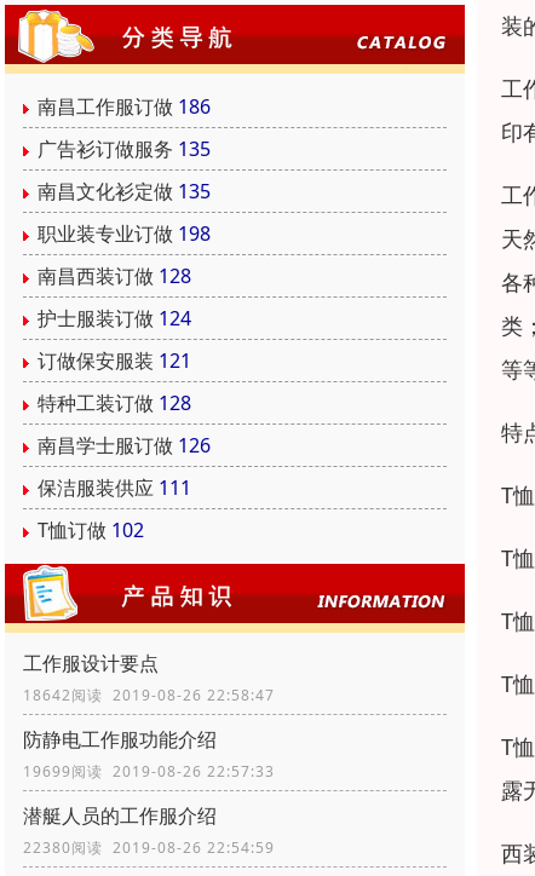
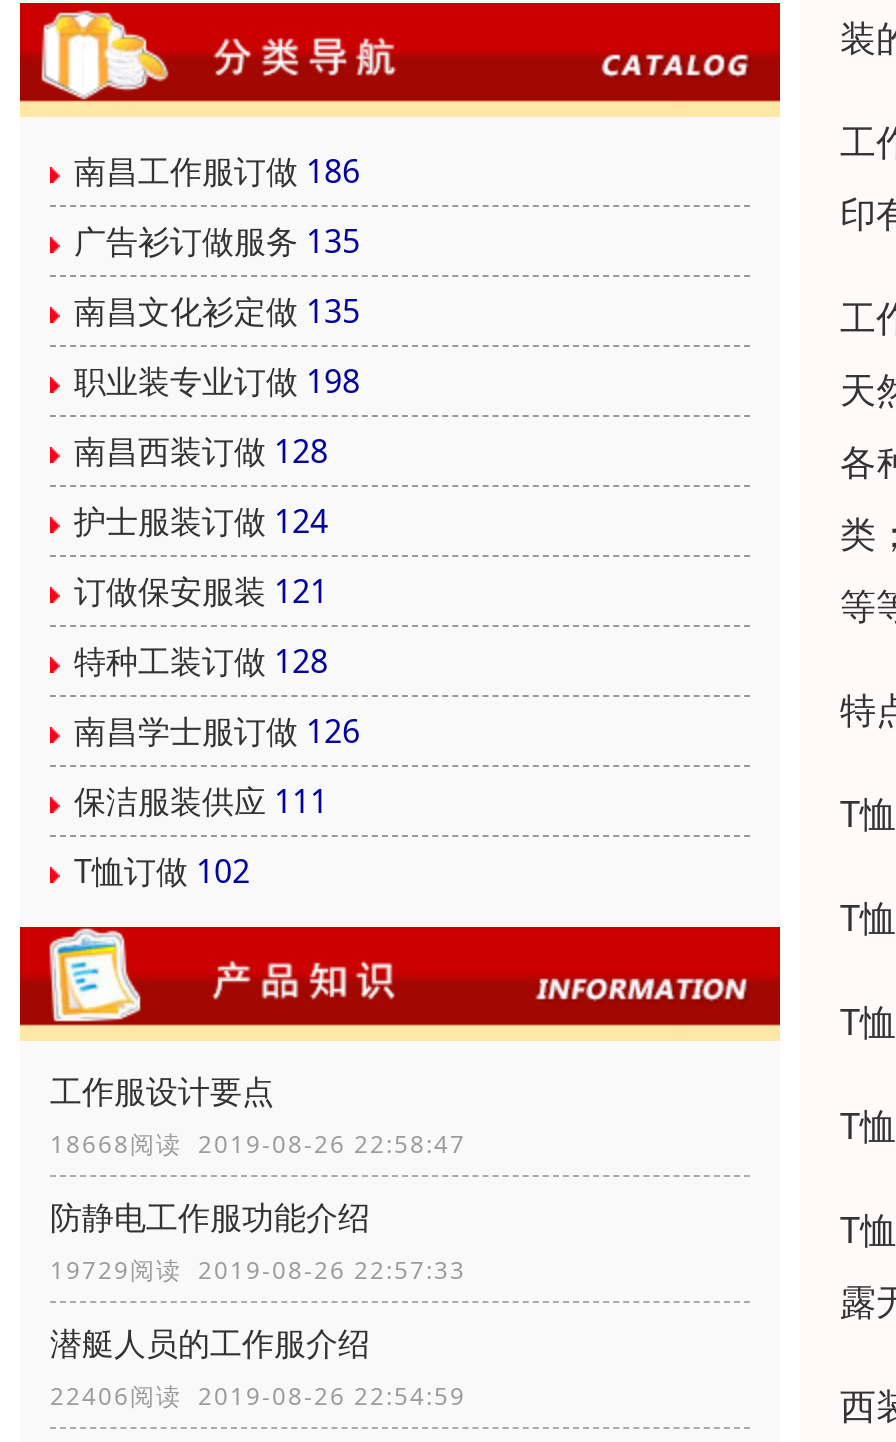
[23,685,275,705] 18642阅读 2019-08-26 22:58:47 -> [50,1127,466,1161] 18668阅读 2019-08-26 22:58:47
[23,761,275,782] 19699阅读 2019-08-26 22:57:33 -> [50,1253,466,1287] 19729阅读 2019-08-26 22:57:33
[23,837,275,858] 22380阅读 2019-08-26 22:54:59 -> [50,1379,466,1413] 22406阅读 2019-08-26 22:54:59

